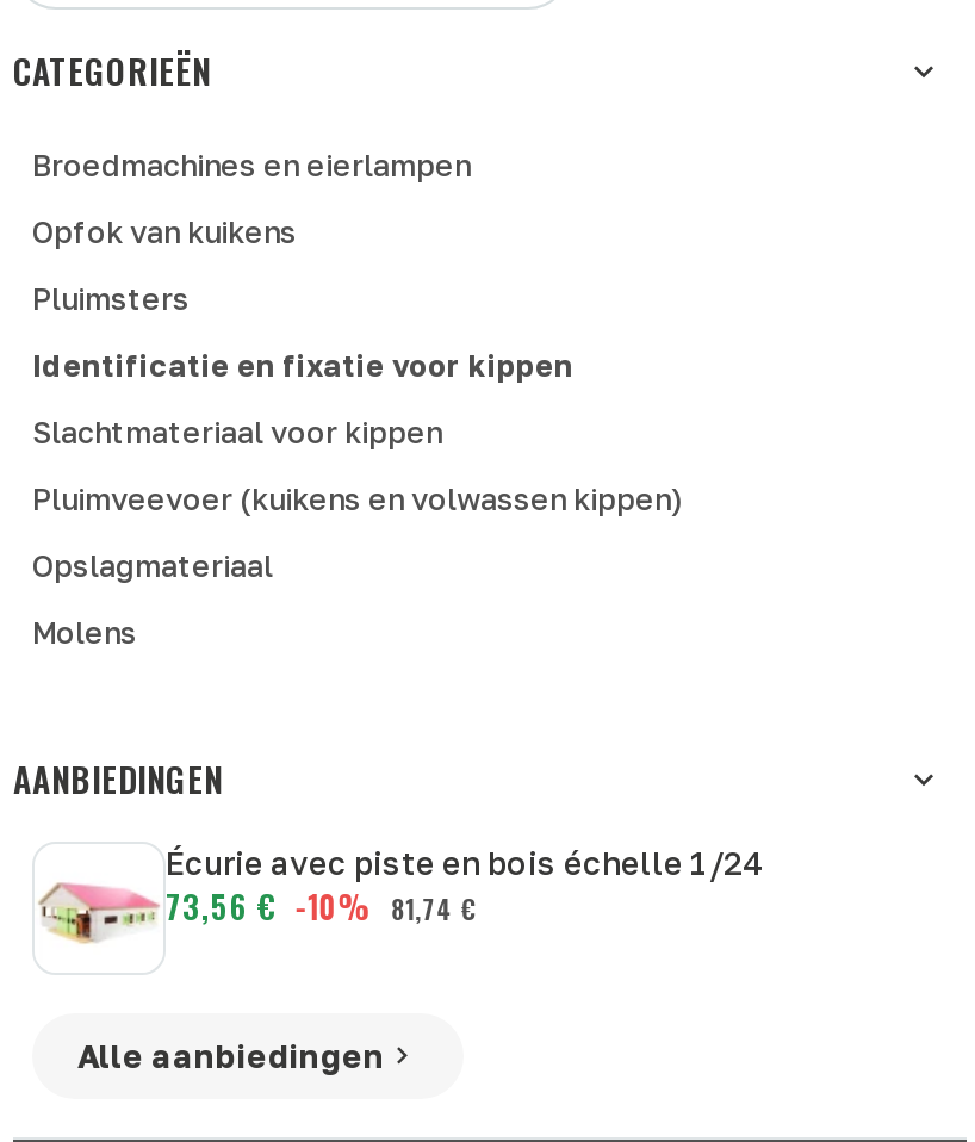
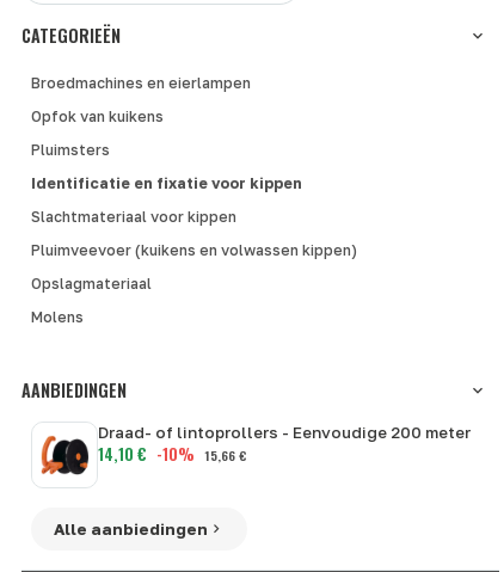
[37,844,764,949] [image] | Écurie avec piste en bois échelle 1/24 | 73,56 € -10% 81,74 € -> [35,423,471,476] [image] | Draad- of lintoprollers - Eenvoudige 200 meter | 14,10 € -10% 15,66 €

